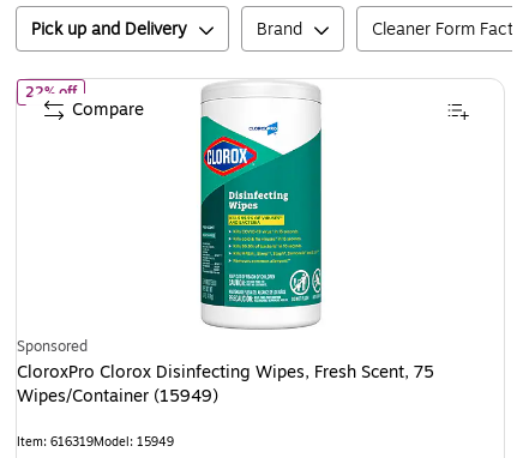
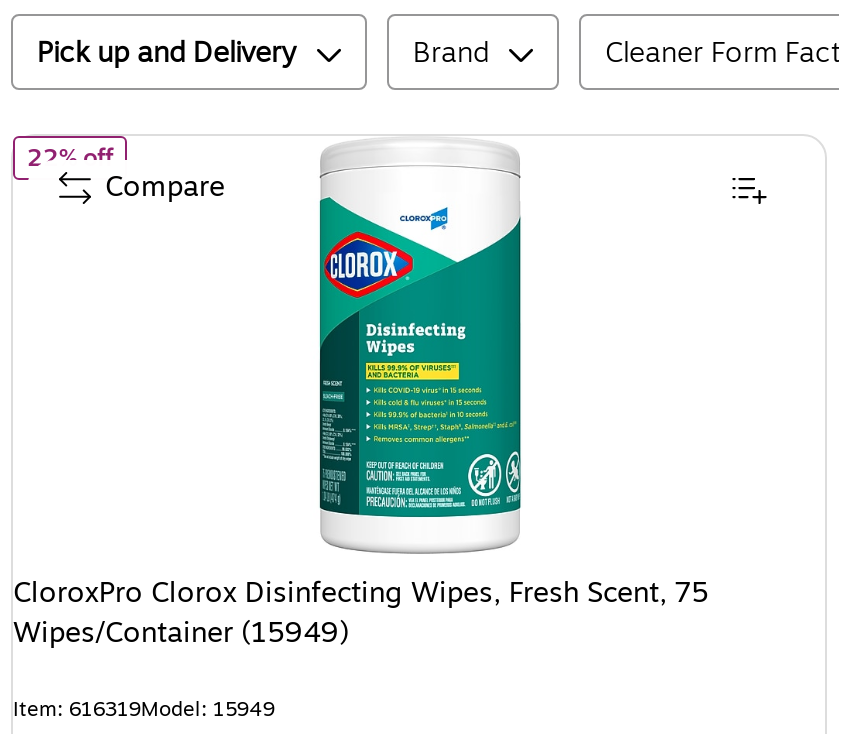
[17,335,88,357] Sponsored -> none

